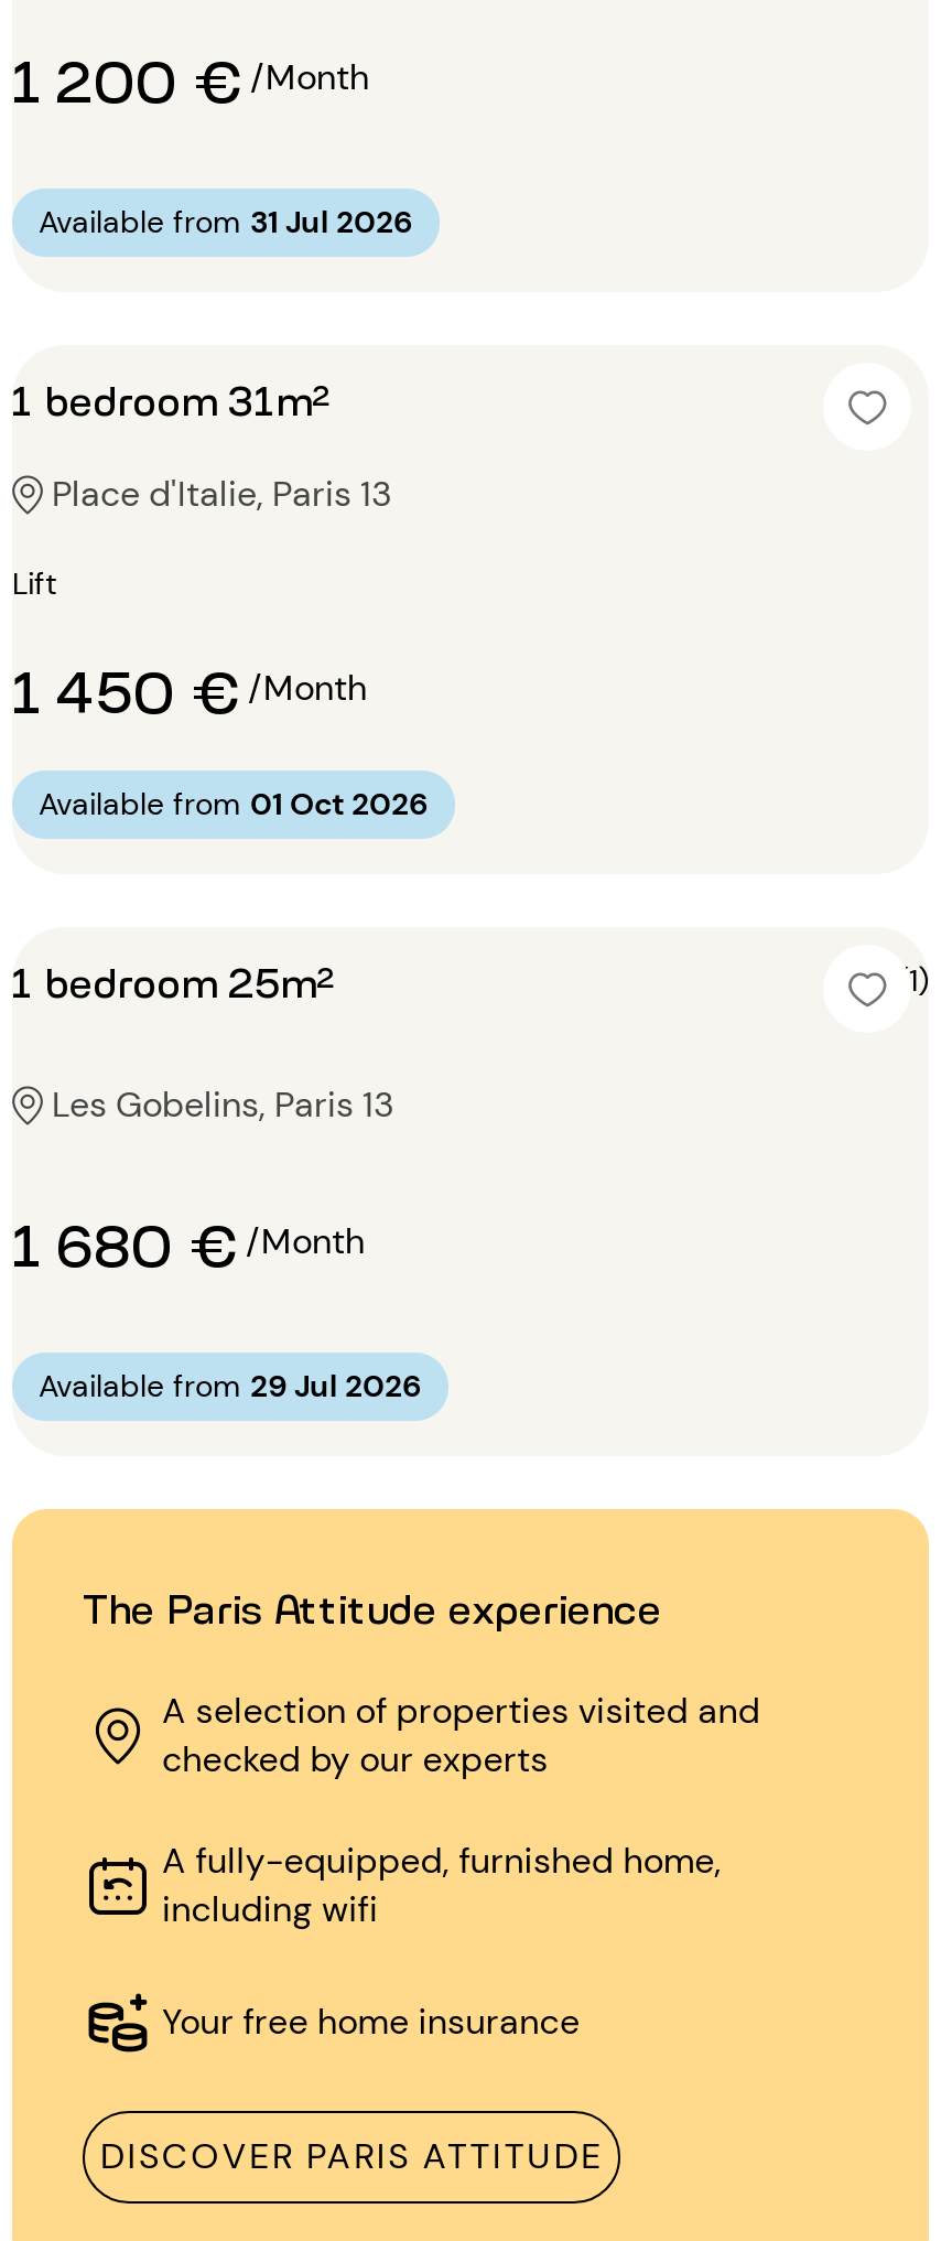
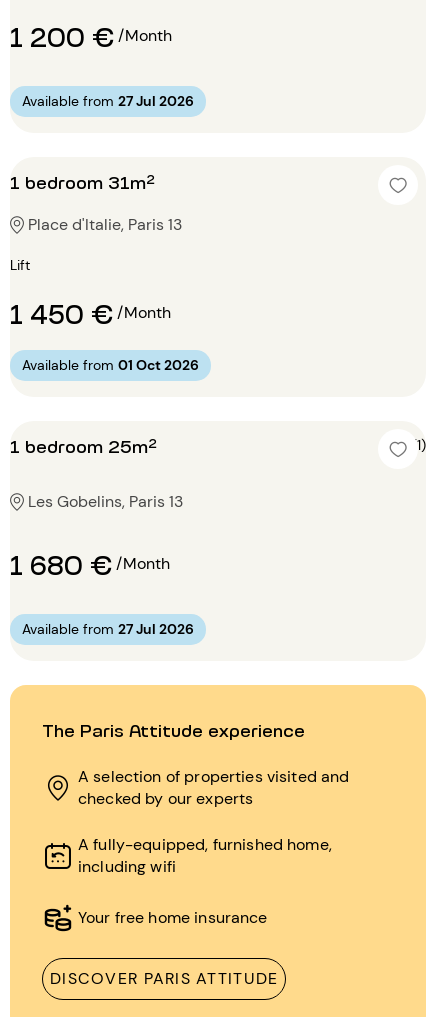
[39,203,413,242] Available from 31 Jul 2026 -> [22,92,194,110] Available from 27 Jul 2026
[39,1367,422,1406] Available from 29 Jul 2026 -> [22,620,194,638] Available from 27 Jul 2026

